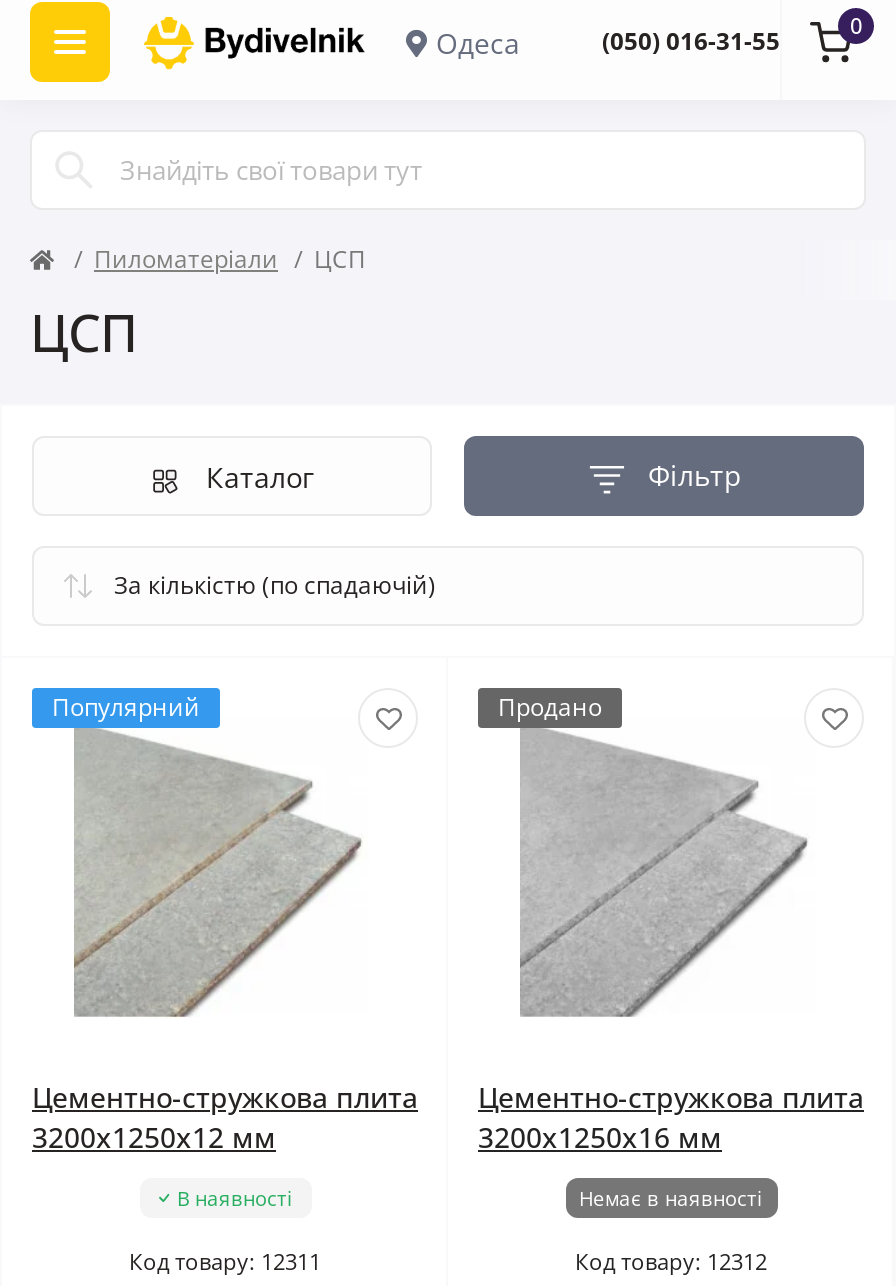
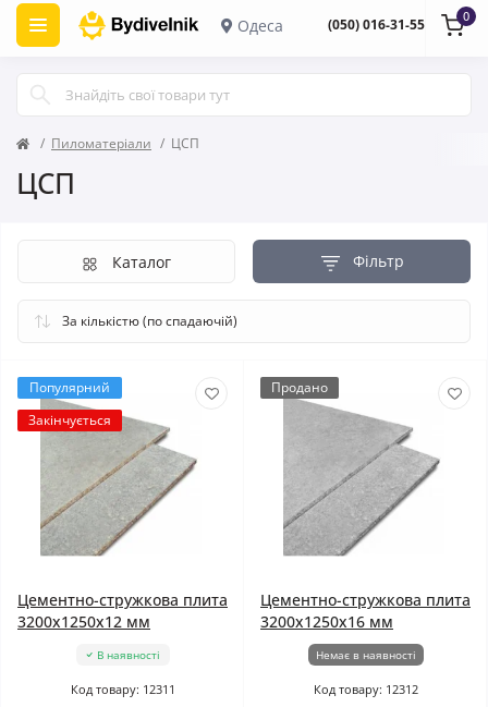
none -> [28,411,111,429] Закінчується

